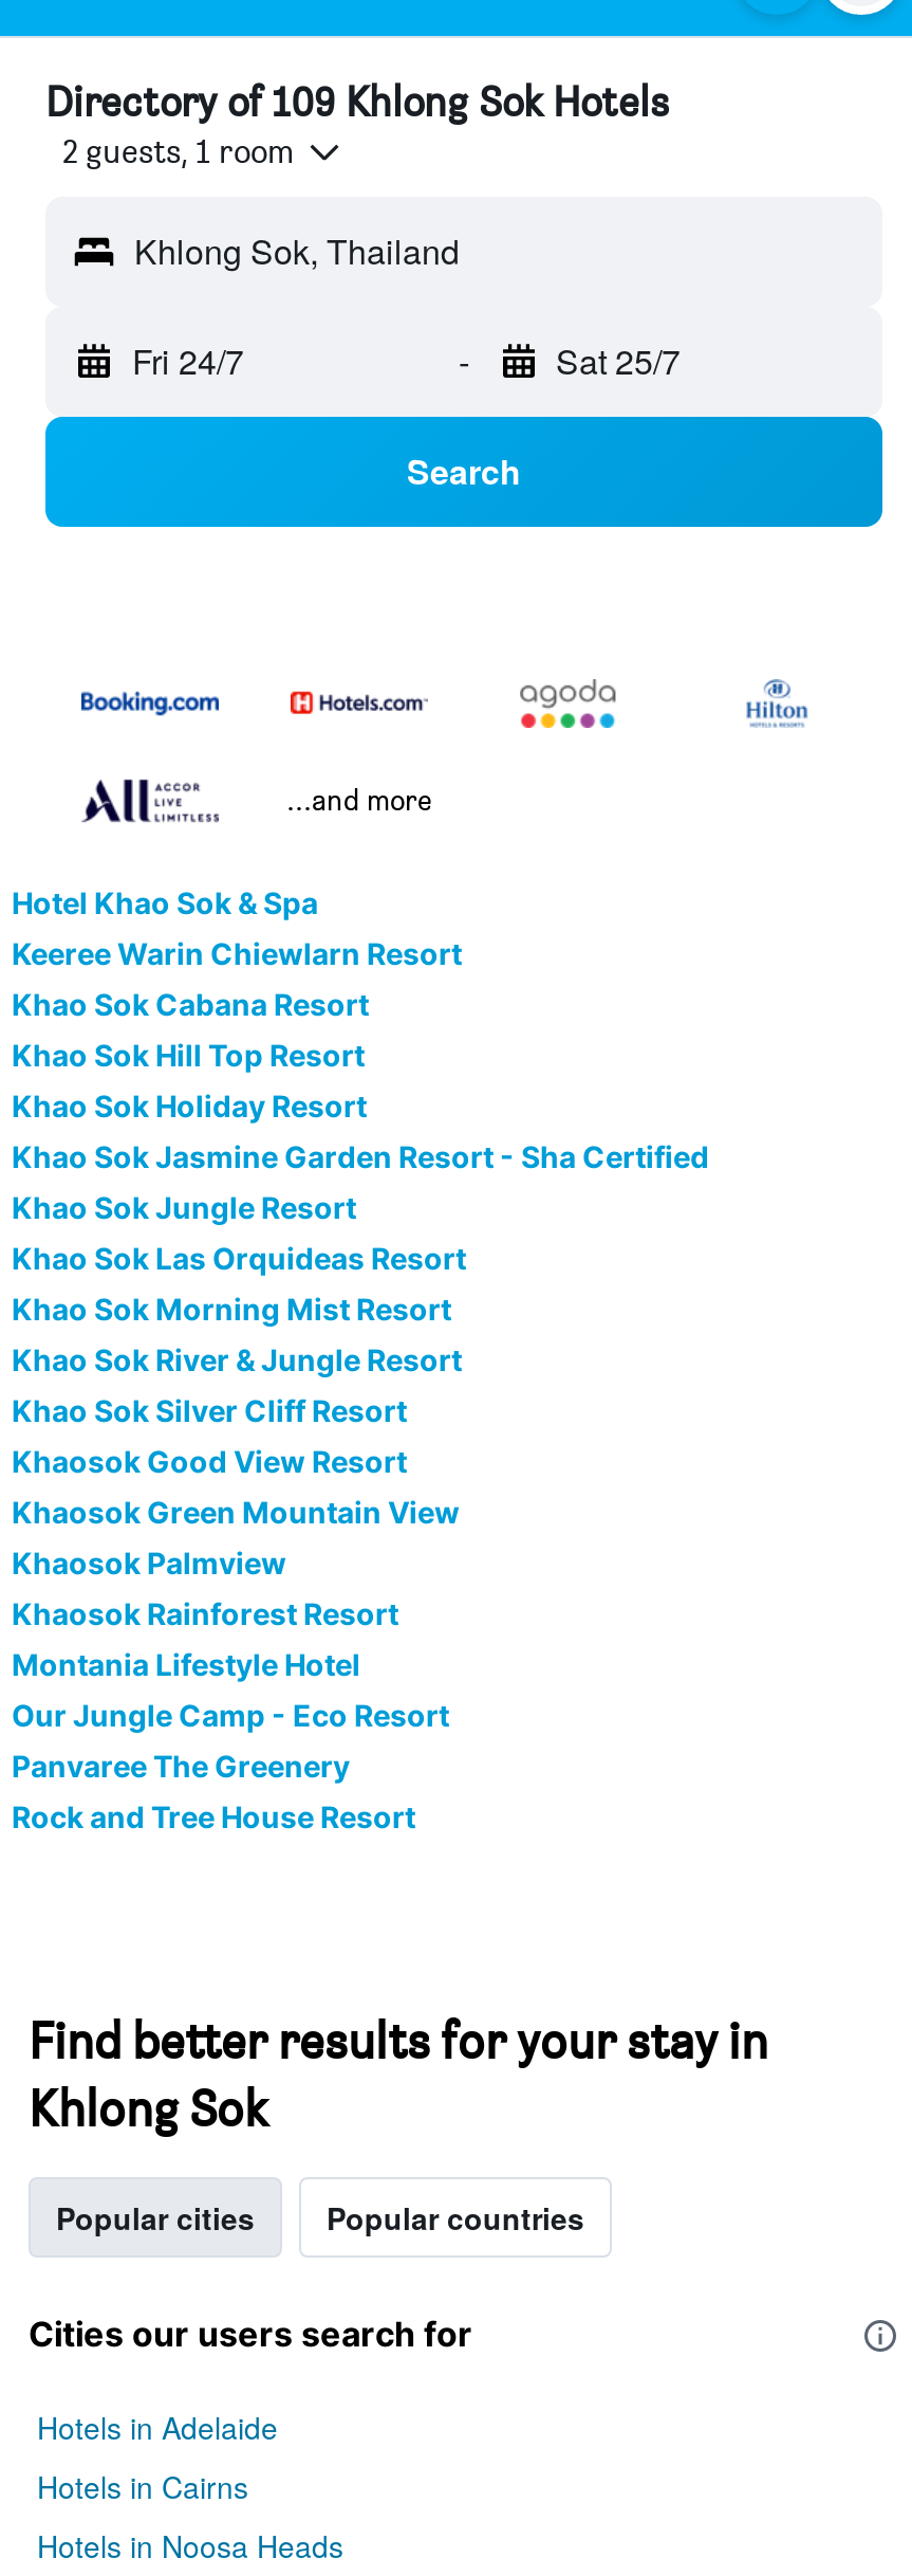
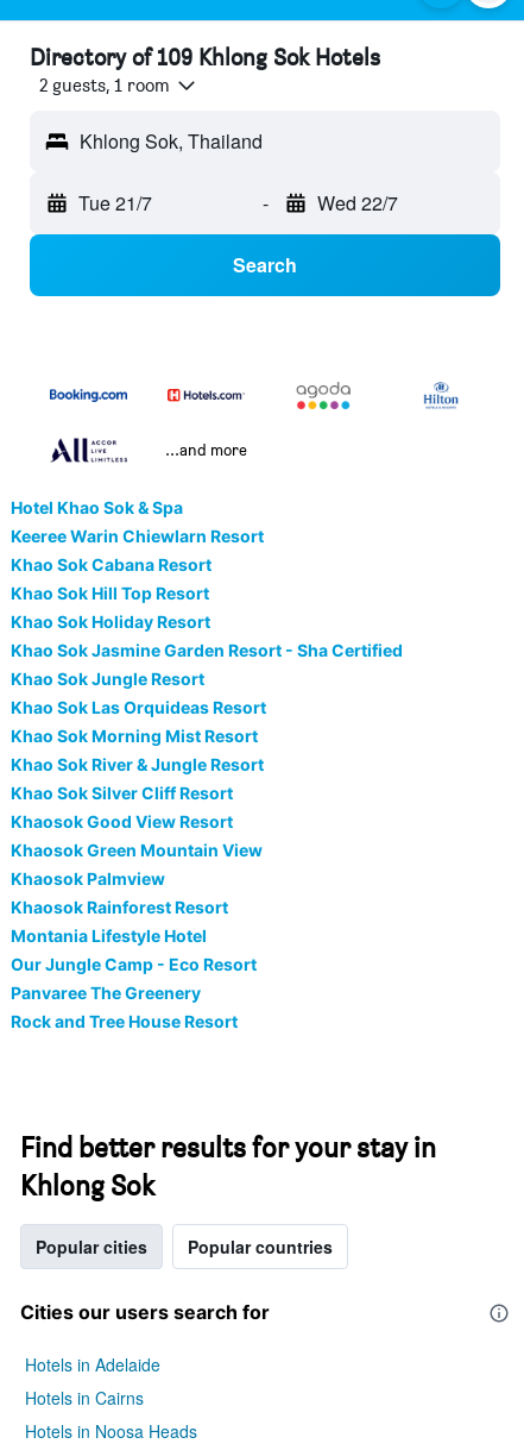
[132,337,244,386] Fri 24/7 -> [78,189,152,217] Tue 21/7
[556,337,681,386] Sat 25/7 -> [317,189,397,217] Wed 22/7

